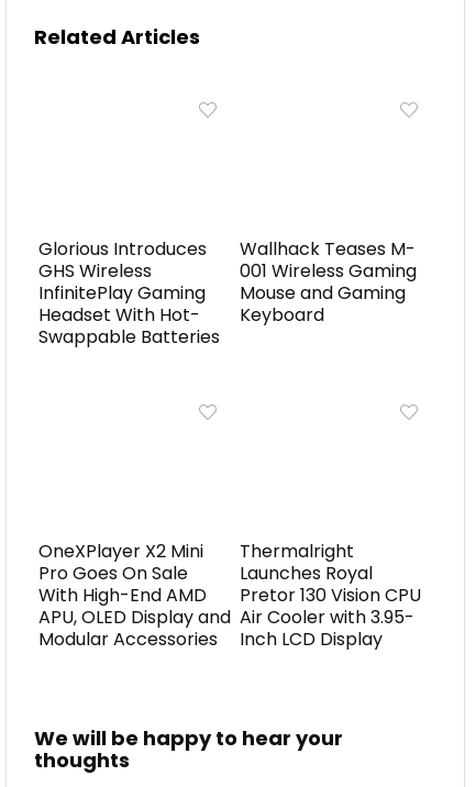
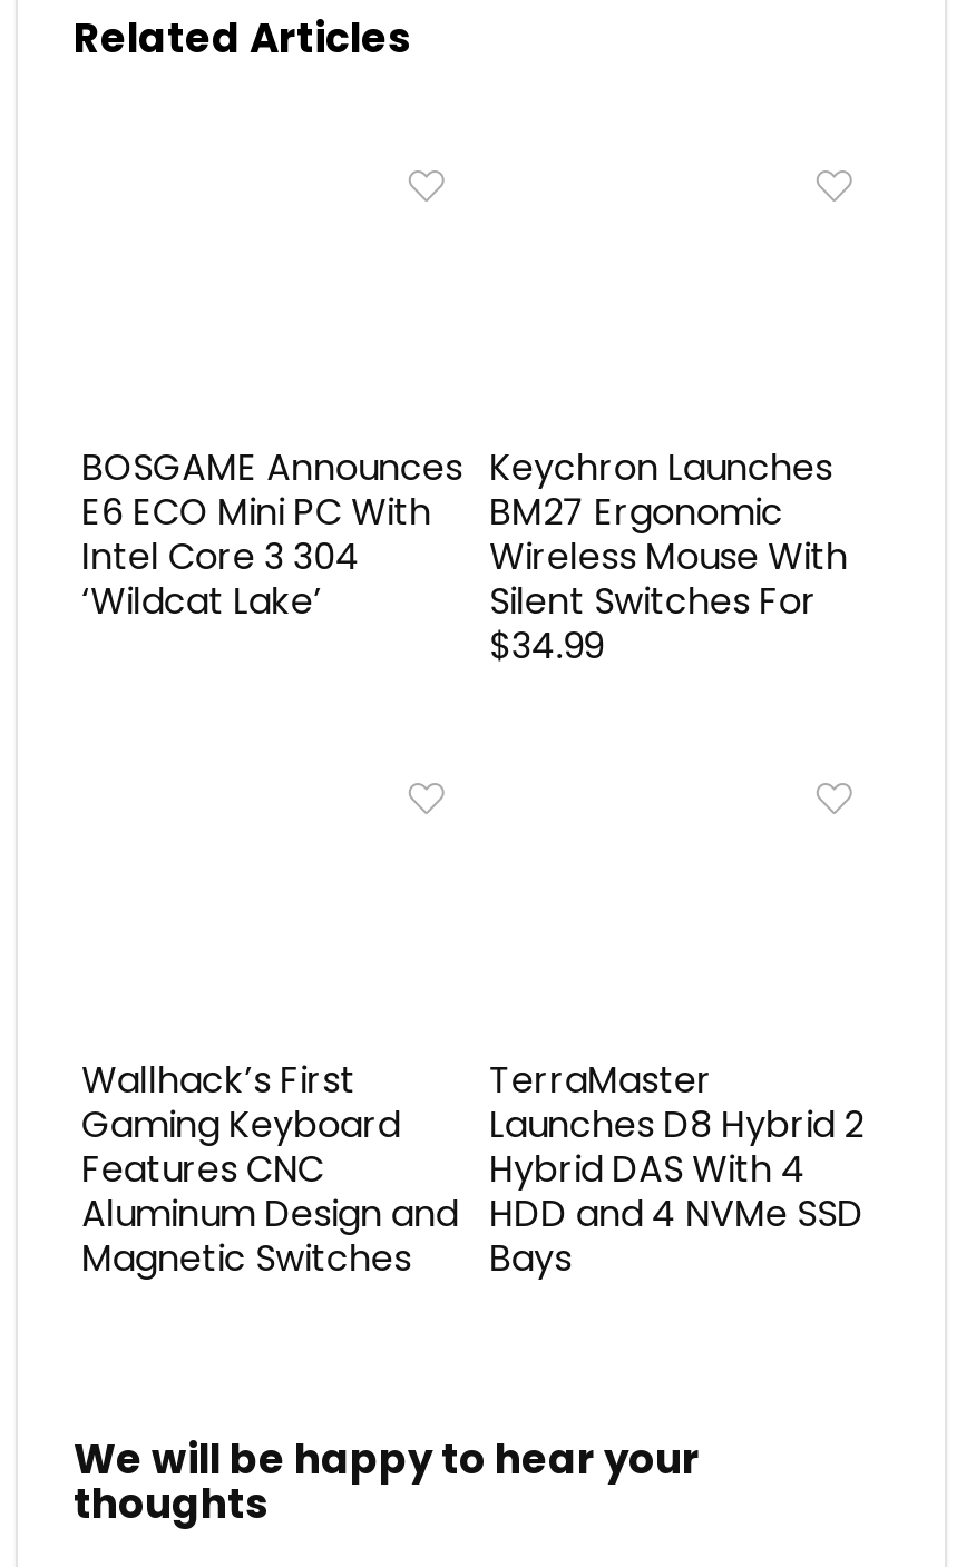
[38,236,220,350] Glorious Introduces | GHS Wireless | InfinitePlay Gaming | Headset With Hot- | Swappable Batteries -> [82,443,463,628] BOSGAME Announces | E6 ECO Mini PC With | Intel Core 3 304 | ‘Wildcat Lake’
[239,236,416,328] Wallhack Teases M- | 001 Wireless Gaming | Mouse and Gaming | Keyboard -> [489,443,848,673] Keychron Launches | BM27 Ergonomic | Wireless Mouse With | Silent Switches For | $34.99
[38,539,231,652] OneXPlayer X2 Mini | Pro Goes On Sale | With High-End AMD | APU, OLED Display and | Modular Accessories -> [82,1056,458,1285] Wallhack’s First | Gaming Keyboard | Features CNC | Aluminum Design and | Magnetic Switches
[239,539,421,652] Thermalright | Launches Royal | Pretor 130 Vision CPU | Air Cooler with 3.95- | Inch LCD Display -> [489,1056,864,1285] TerraMaster | Launches D8 Hybrid 2 | Hybrid DAS With 4 | HDD and 4 NVMe SSD | Bays

